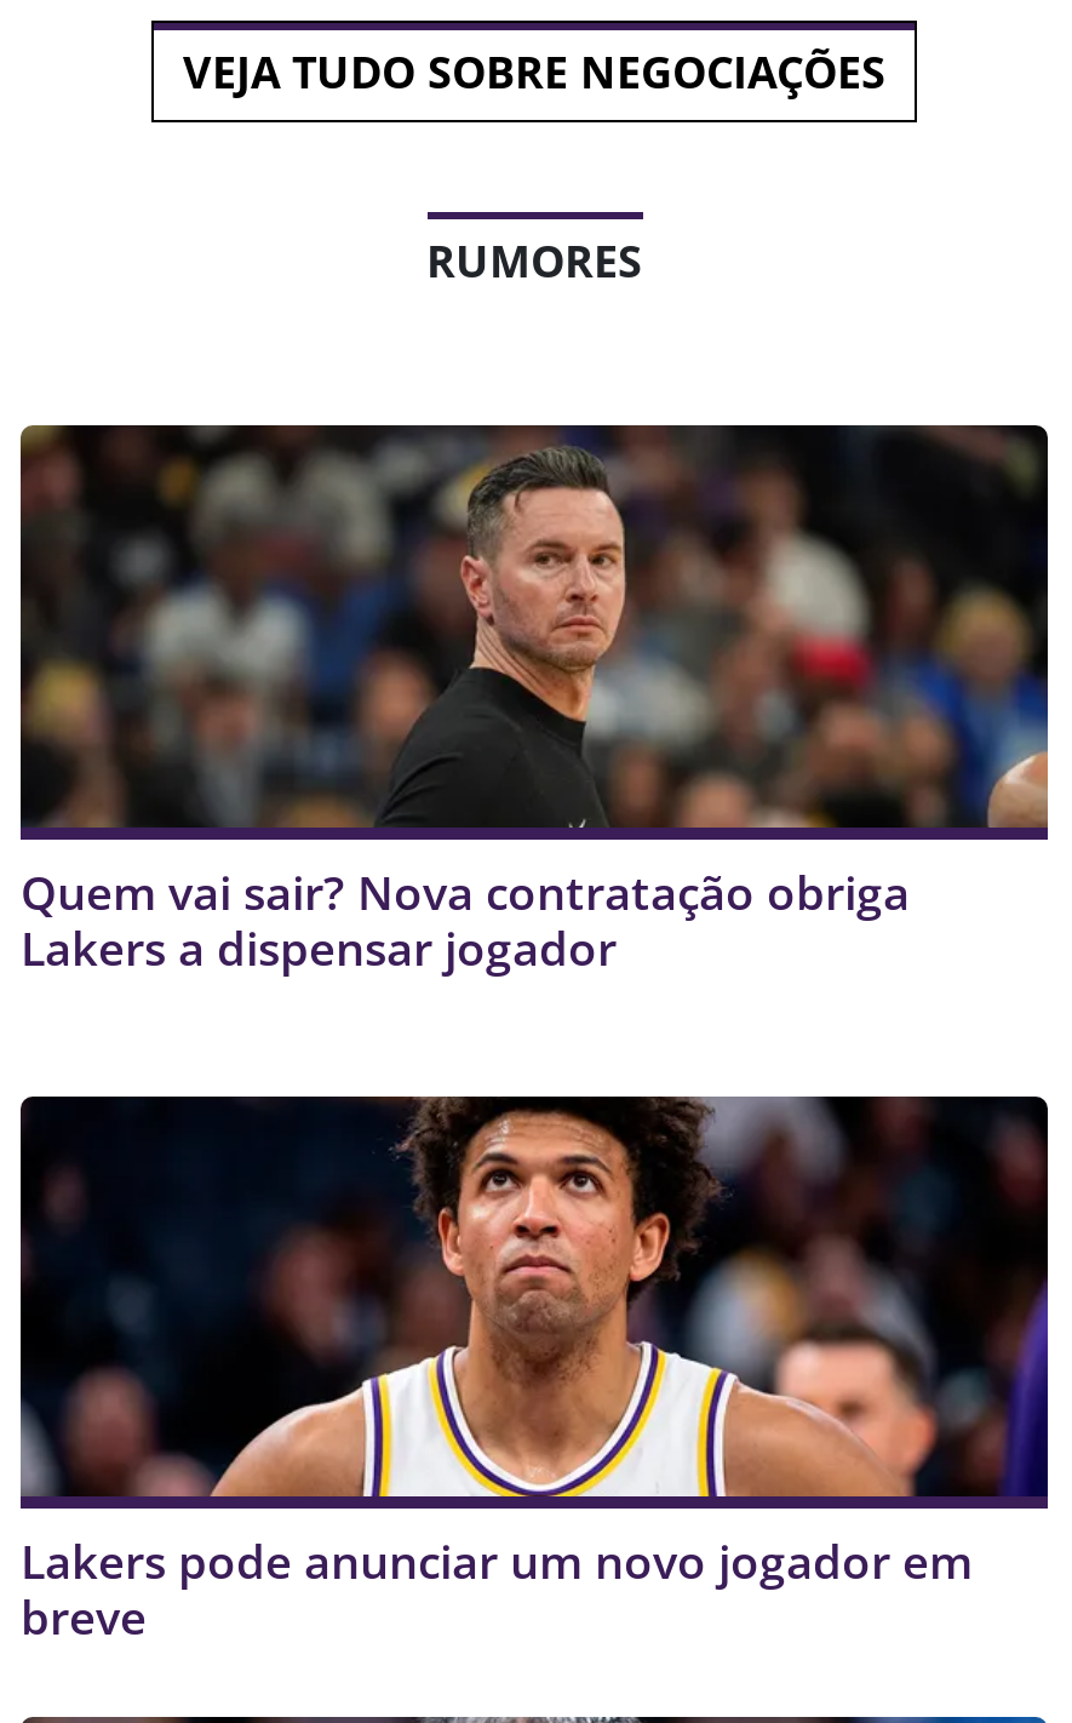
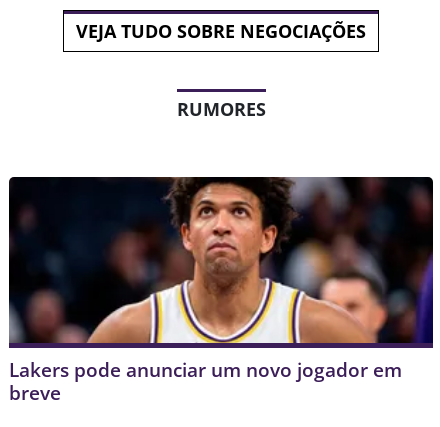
[18,423,1050,979] [image] | Quem vai sair? Nova contratação obriga | Lakers a dispensar jogador -> none

